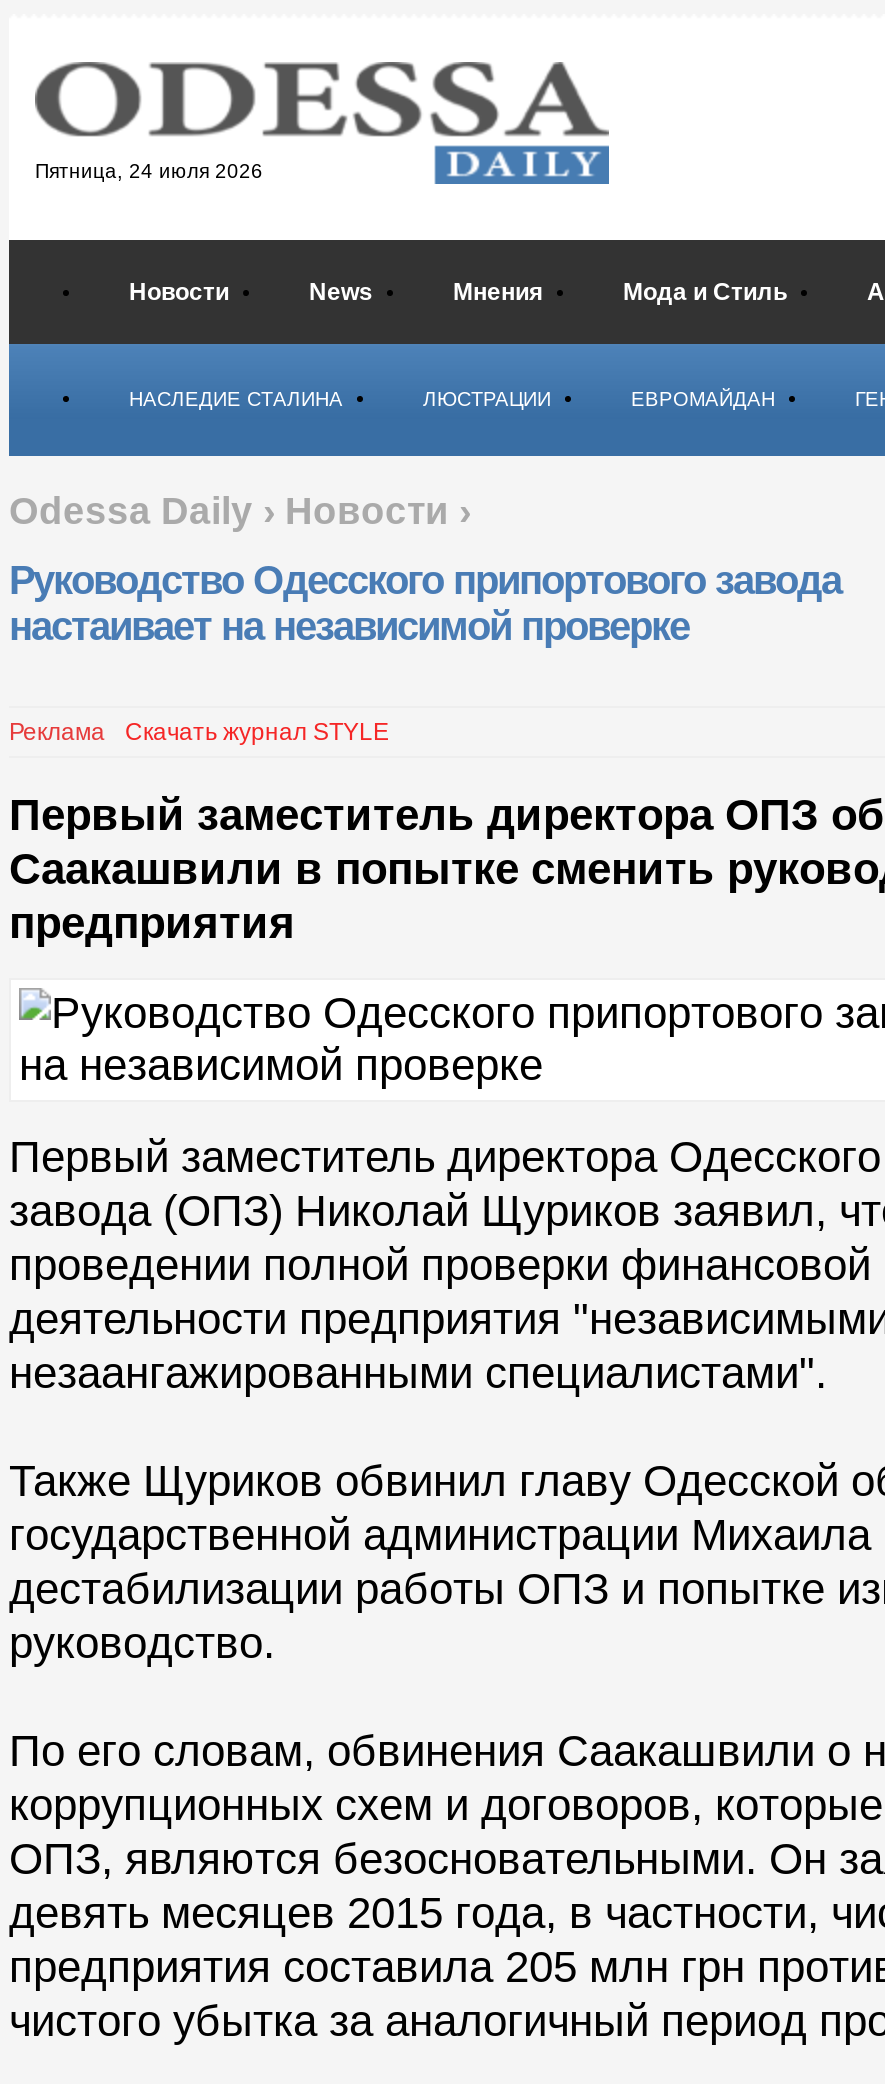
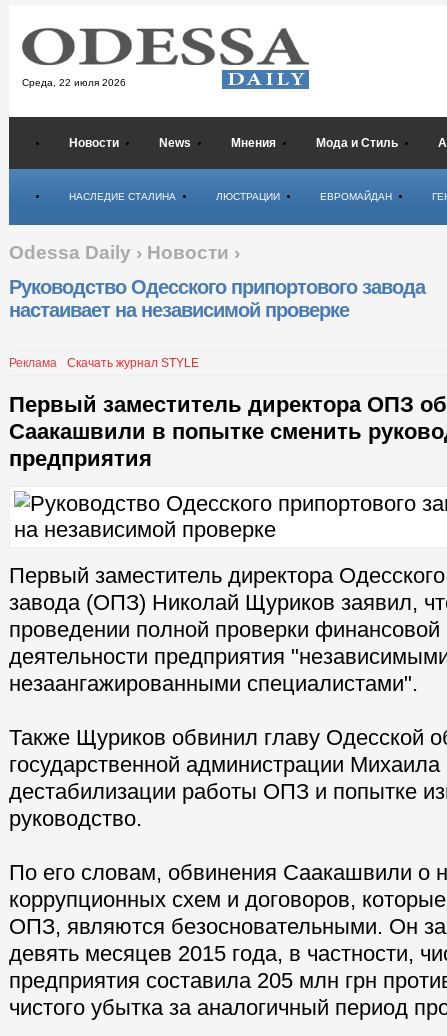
[35,160,263,182] Пятница, 24 июля 2026 -> [22,77,126,88] Среда, 22 июля 2026

